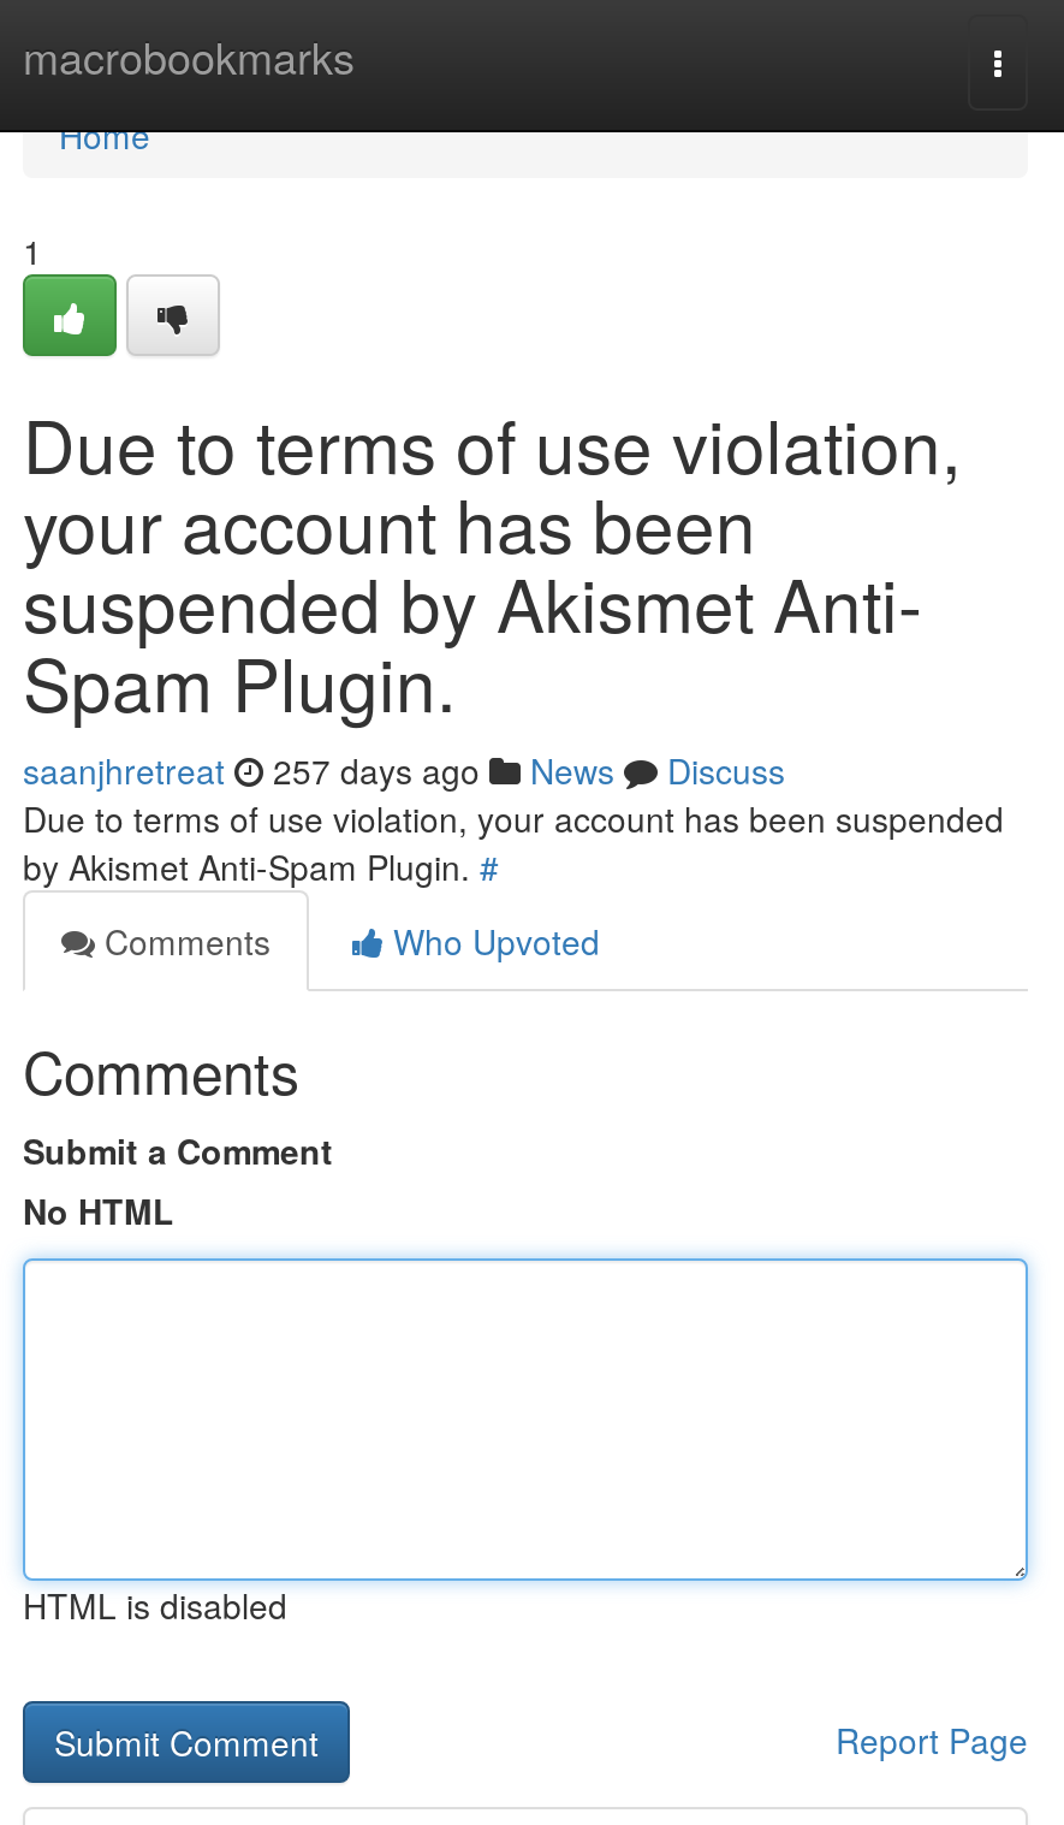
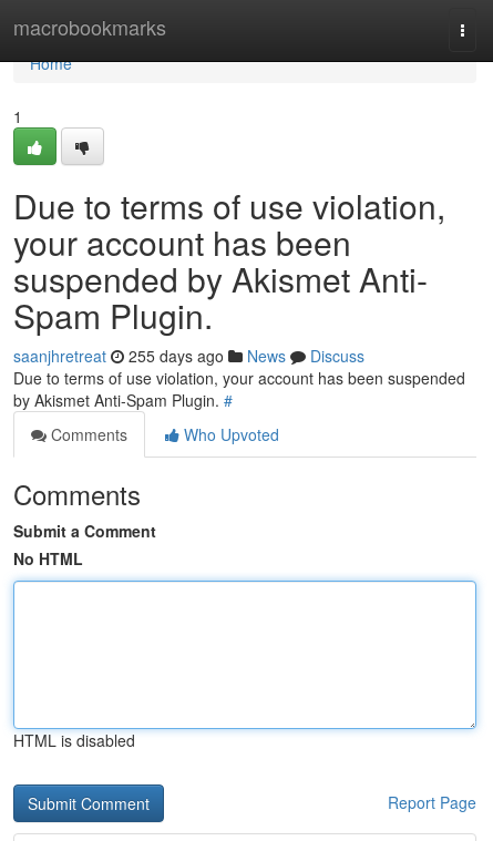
[23,746,785,794] saanjhretreat 257 days ago News Discuss -> [13,345,364,367] saanjhretreat 255 days ago News Discuss

